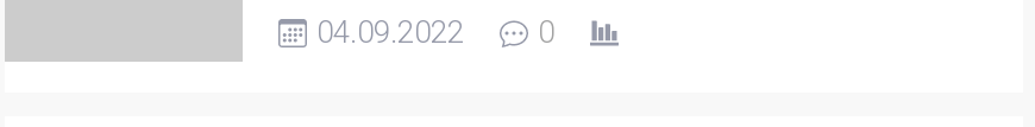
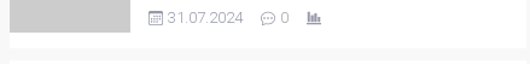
[316,15,464,50] 04.09.2022 -> [168,8,243,26] 31.07.2024

